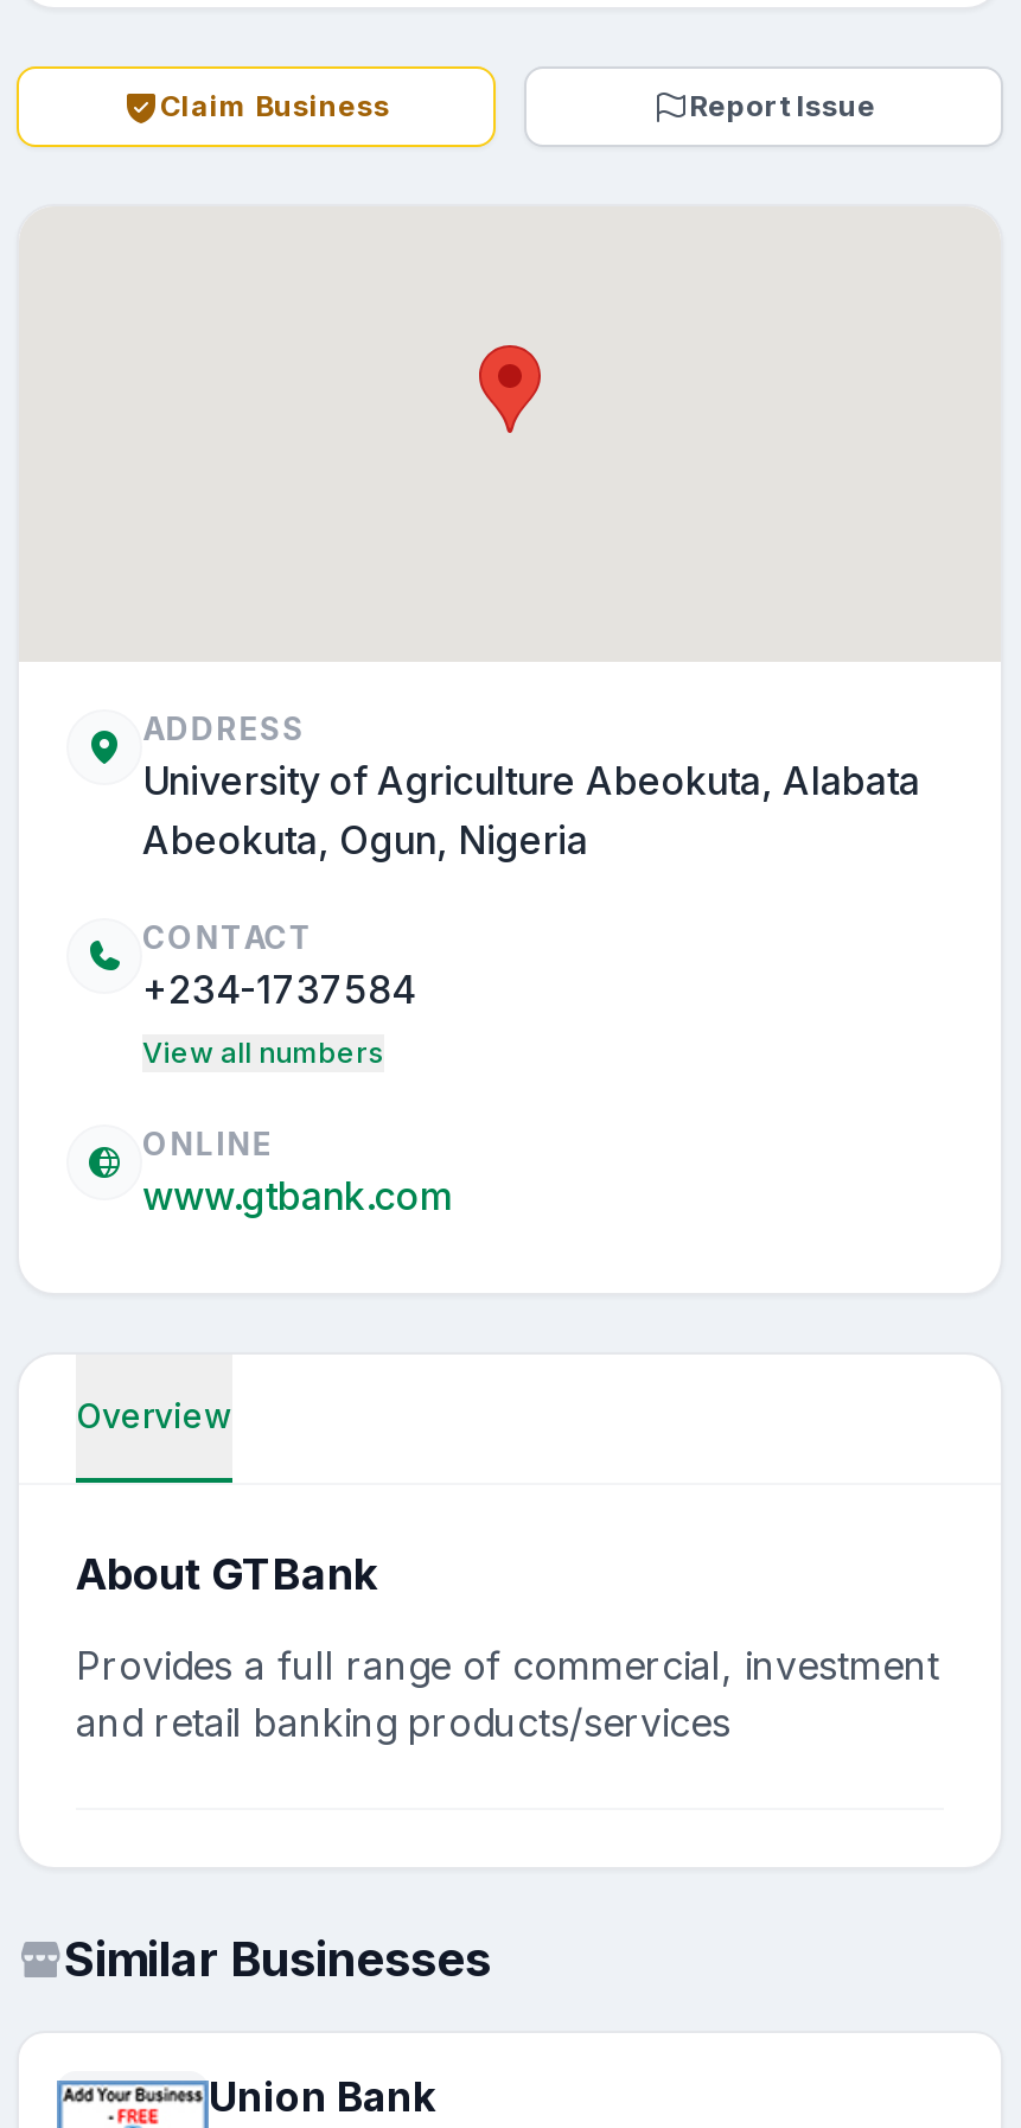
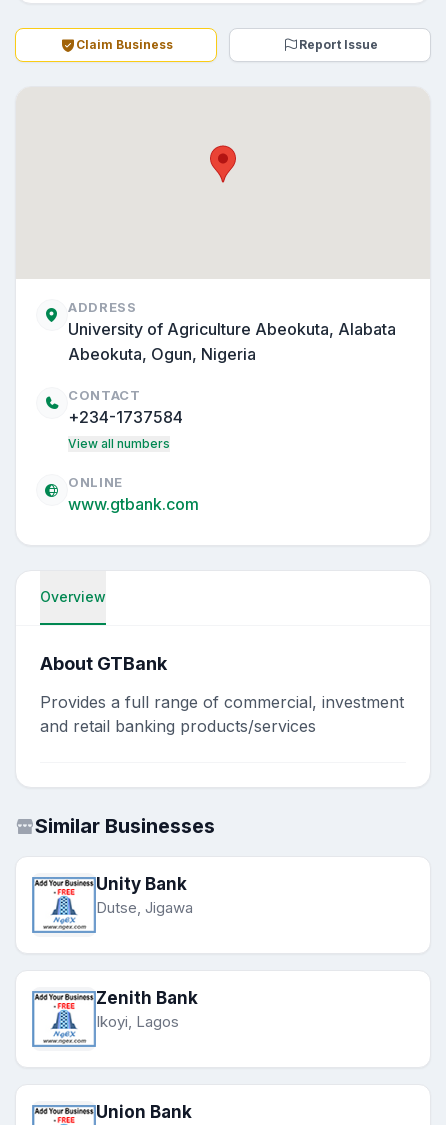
none -> [32,874,193,934] [image] | Unity Bank | Dutse, Jigawa
none -> [32,988,198,1067] [image] | Zenith Bank | Ikoyi, Lagos

